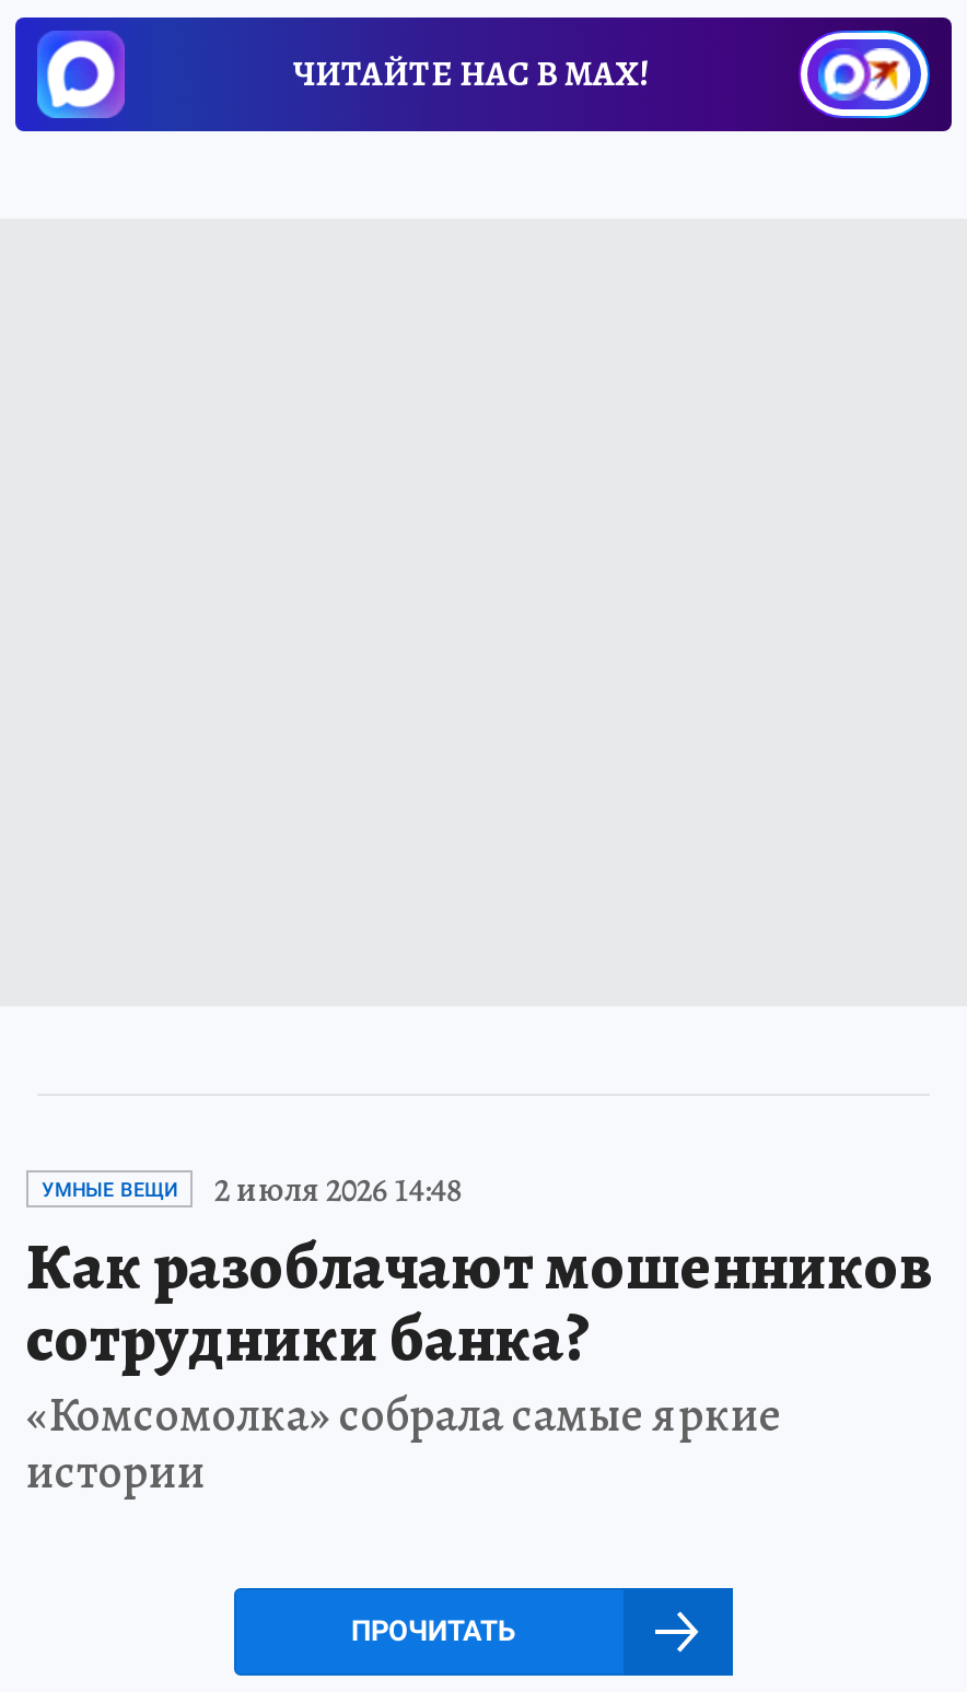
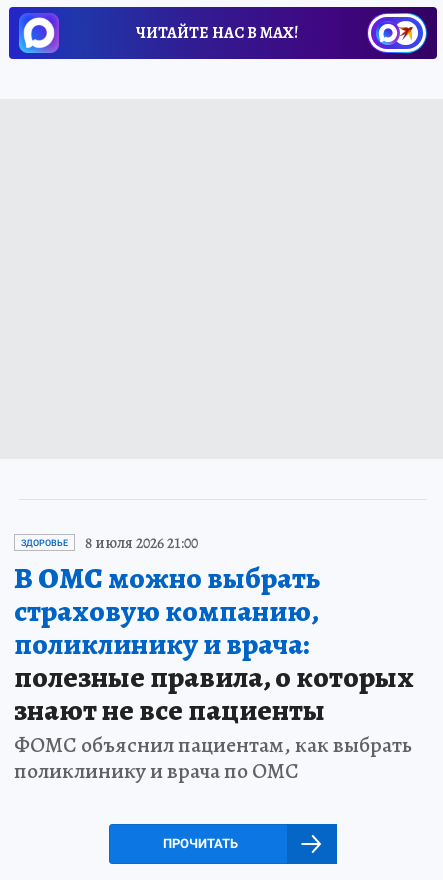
[26,1165,934,1504] УМНЫЕ ВЕЩИ | 2 июля 2026 14:48 | Как разоблачают мошенников | сотрудники банка? | «Комсомолка» собрала самые яркие | истории -> [14,532,414,786] ЗДОРОВЬЕ | 8 июля 2026 21:00 | В ОМС можно выбрать | страховую компанию, | поликлинику и врача: | полезные правила, о которых | знают не все пациенты | ФОМС объяснил пациентам, как выбрать | поликлинику и врача по ОМС

